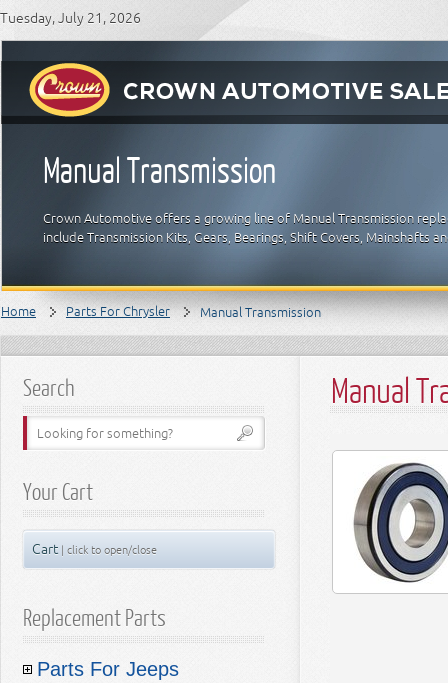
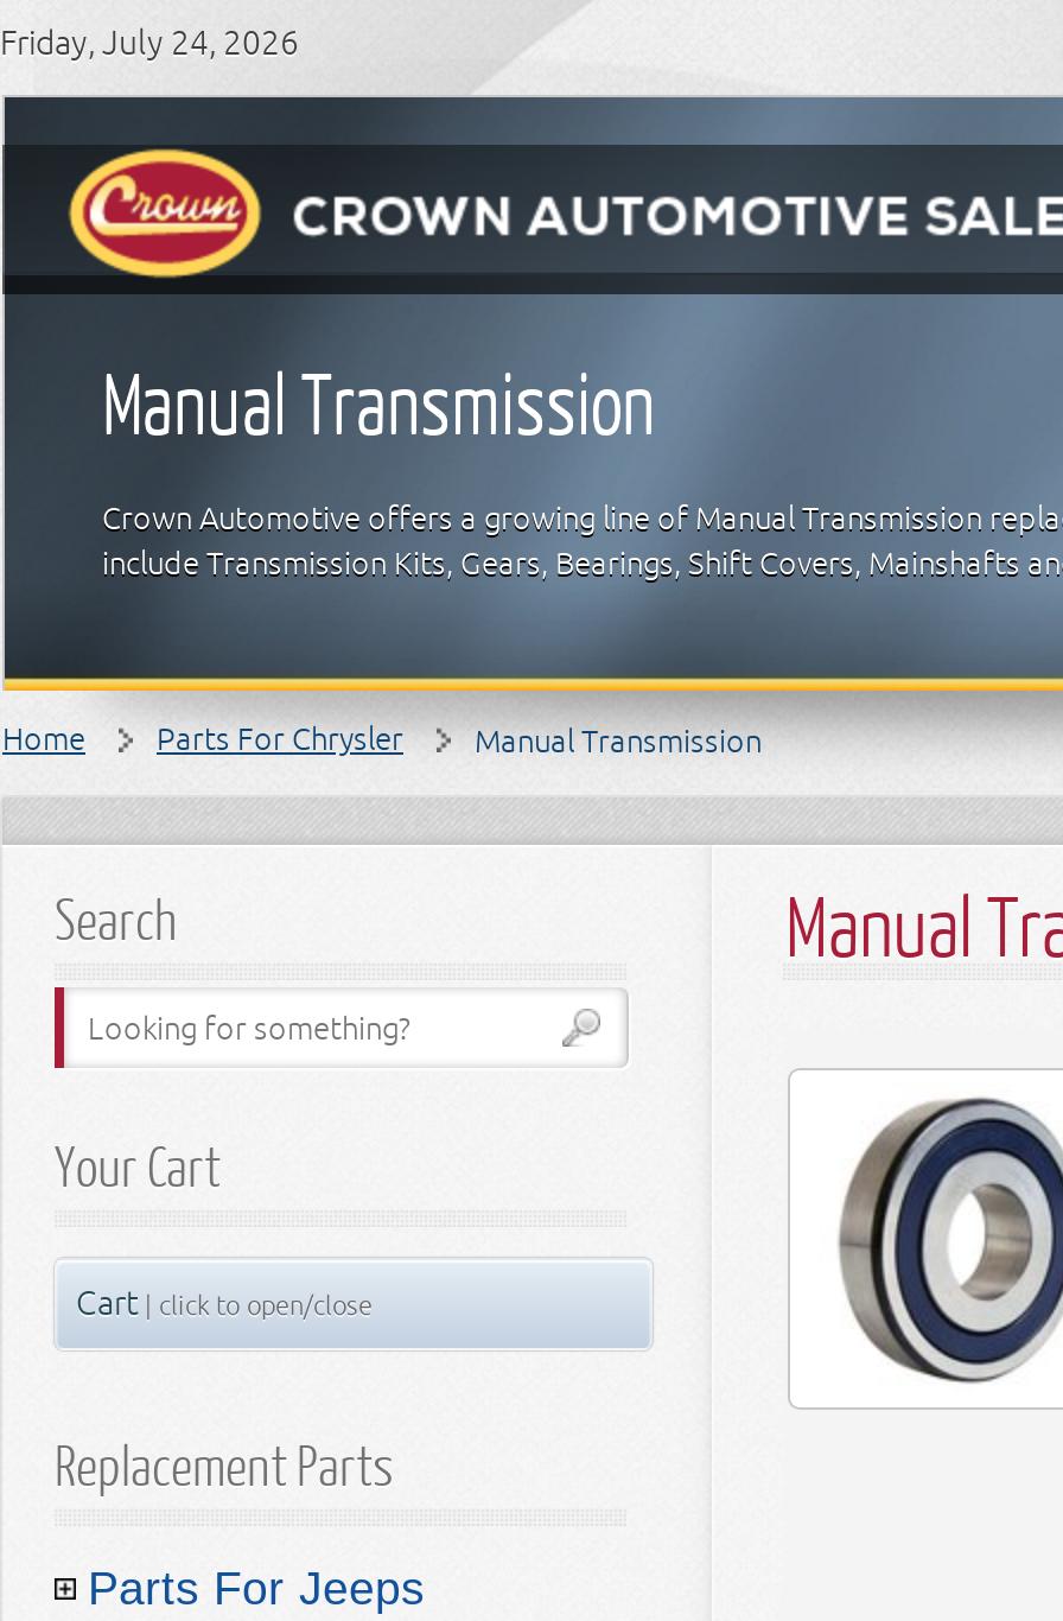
[0,10,141,26] Tuesday, July 21, 2026 -> [0,24,299,62] Friday, July 24, 2026

